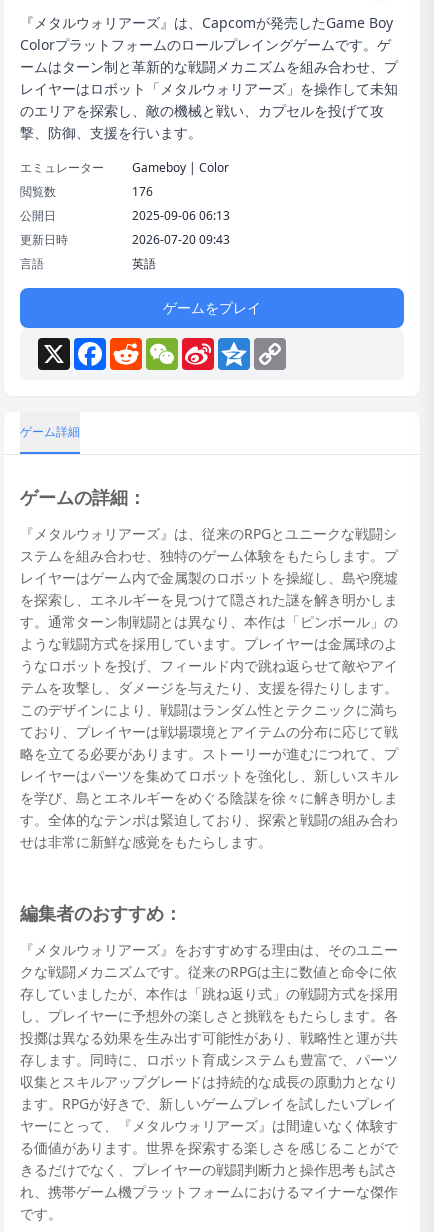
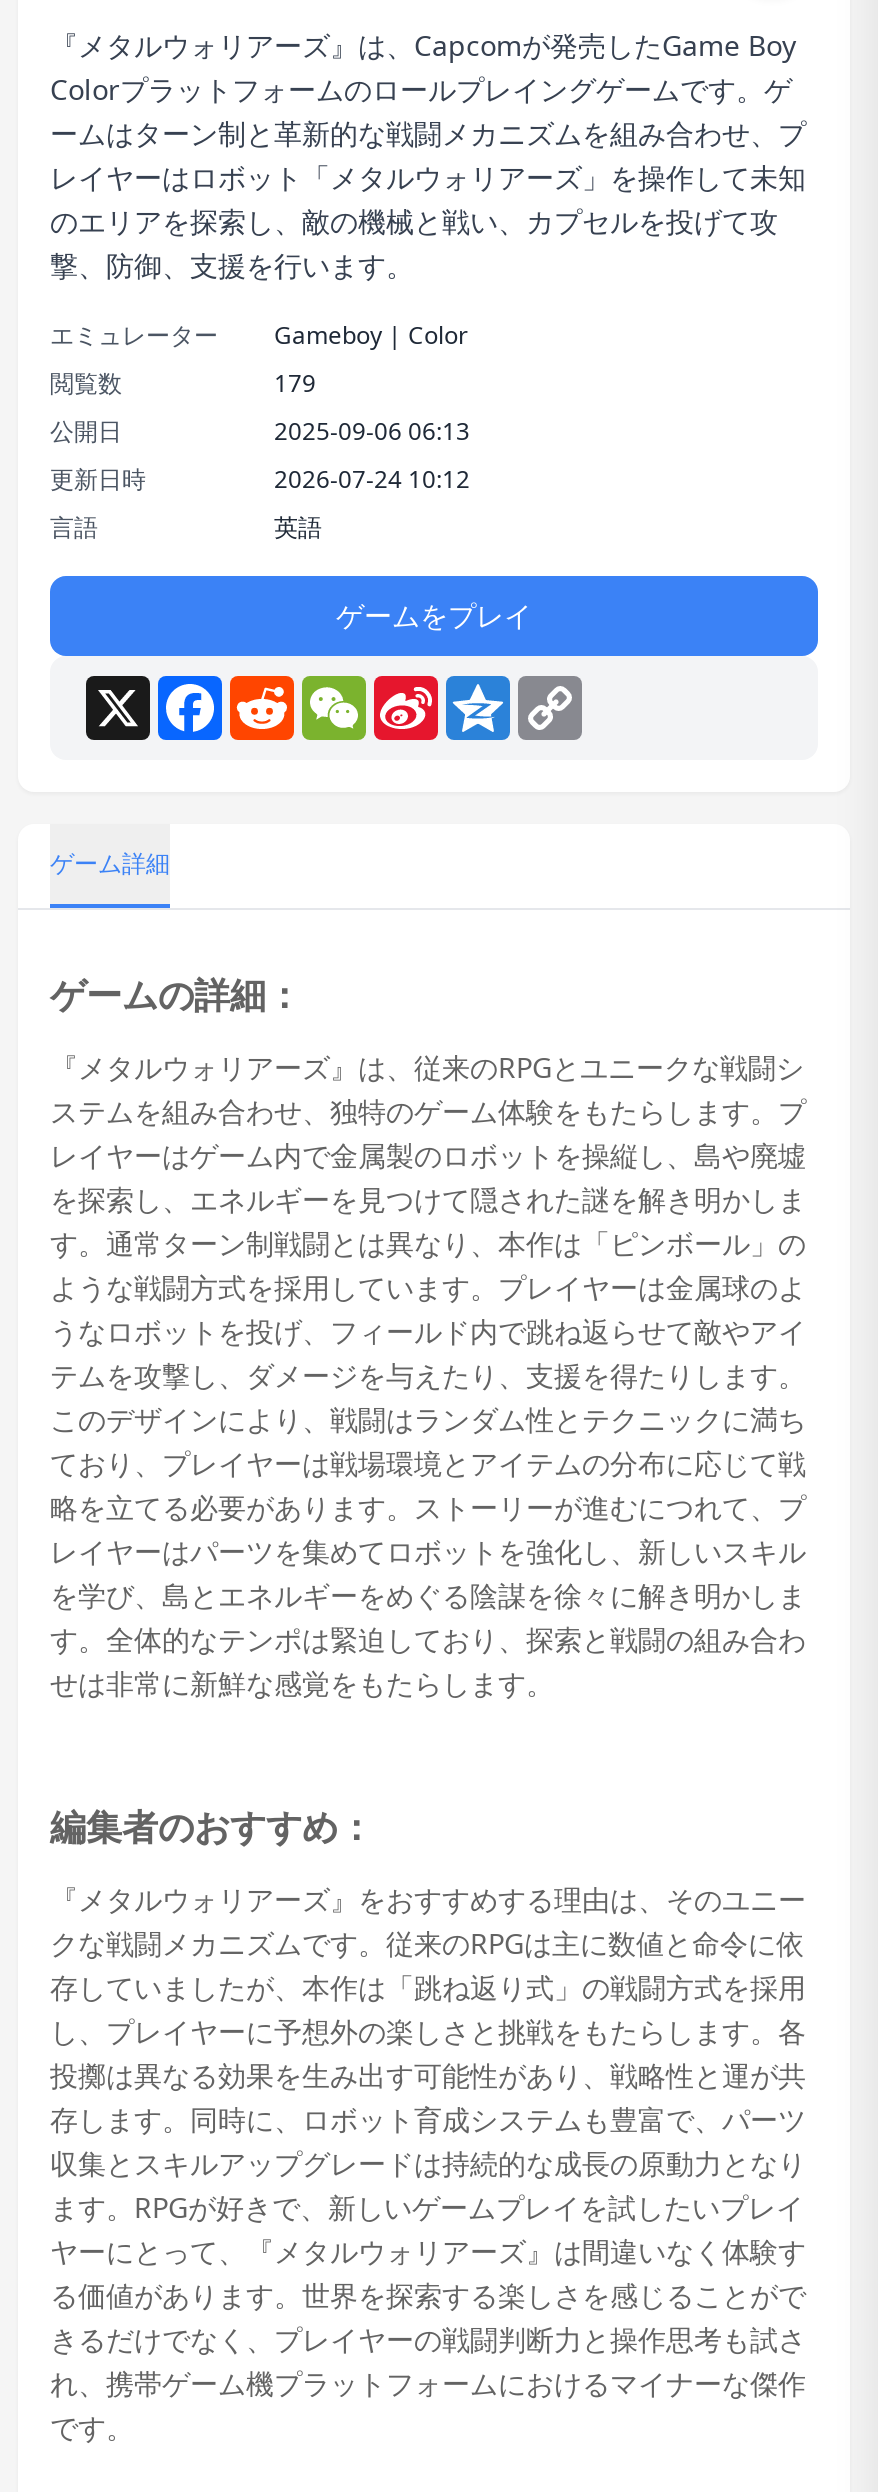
[132,183,153,200] 176 -> [274,366,316,400] 179
[132,231,230,248] 2026-07-20 09:43 -> [274,462,470,496] 2026-07-24 10:12

